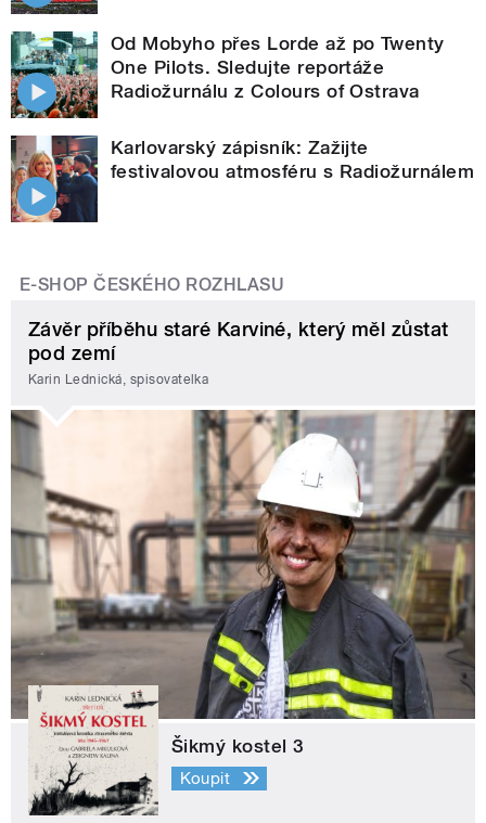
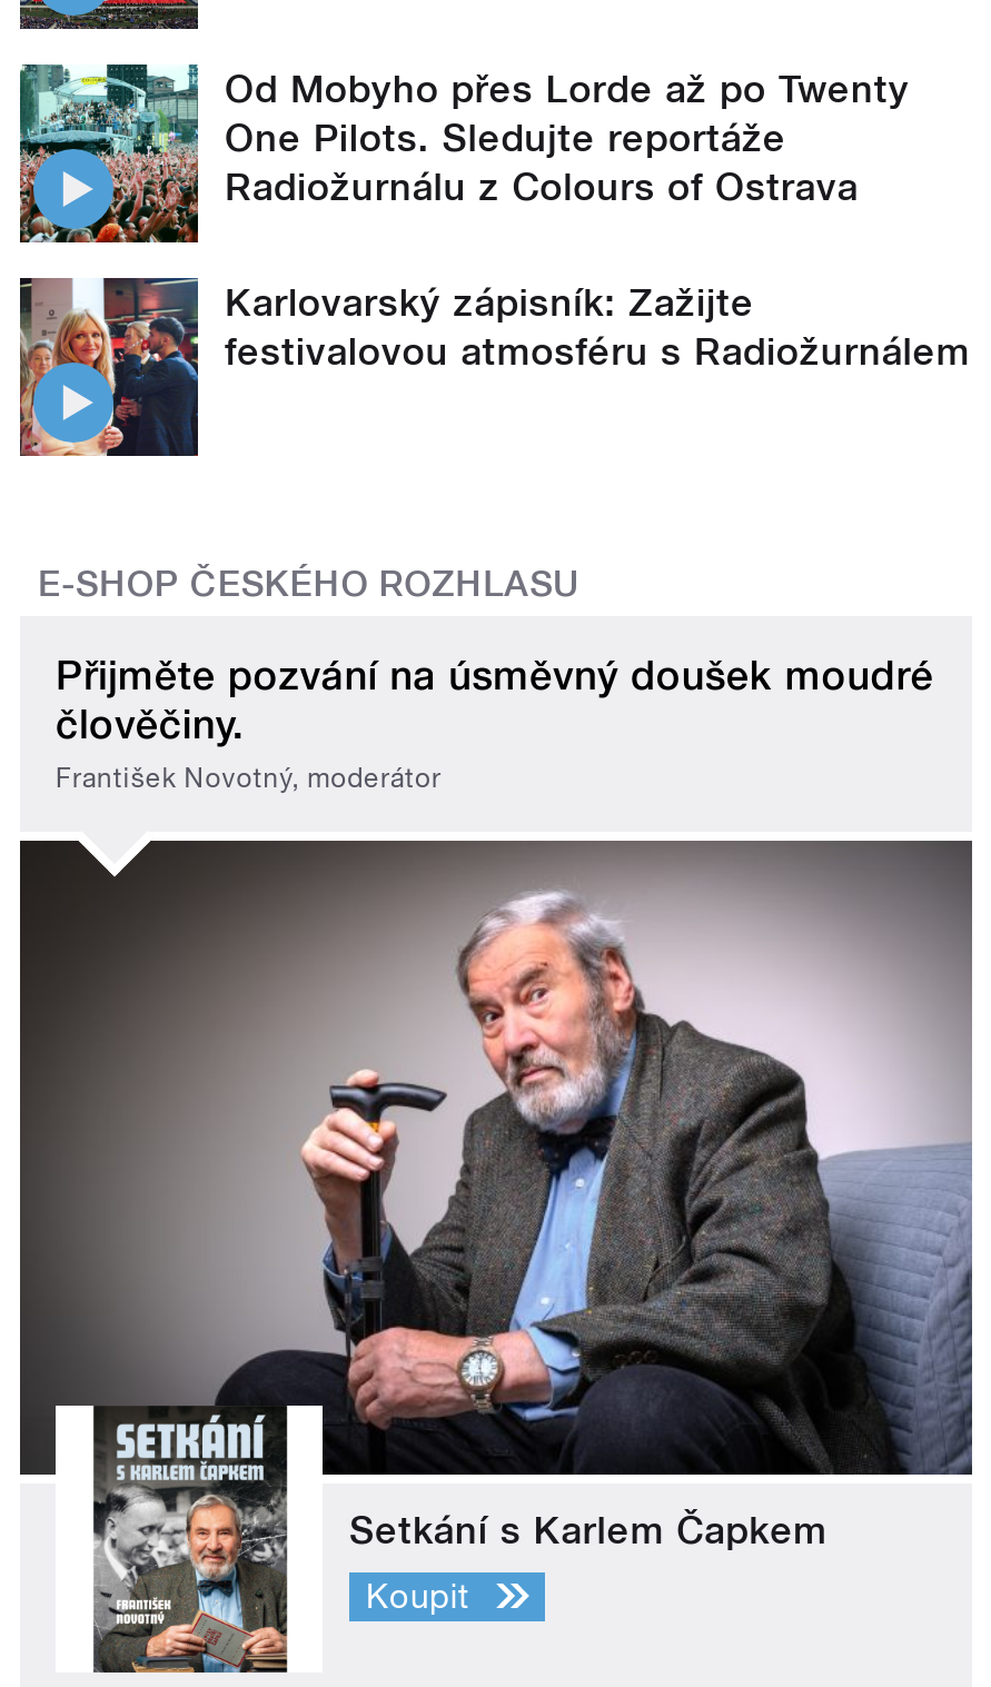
[28,318,449,387] Závěr příběhu staré Karviné, který měl zůstat | pod zemí | Karin Lednická, spisovatelka -> [56,652,934,793] Přijměte pozvání na úsměvný doušek moudré | člověčiny. | František Novotný, moderátor
[10,409,476,816] [image] | Šikmý kostel 3 -> [18,838,974,1675] [image] | Setkání s Karlem Čapkem

